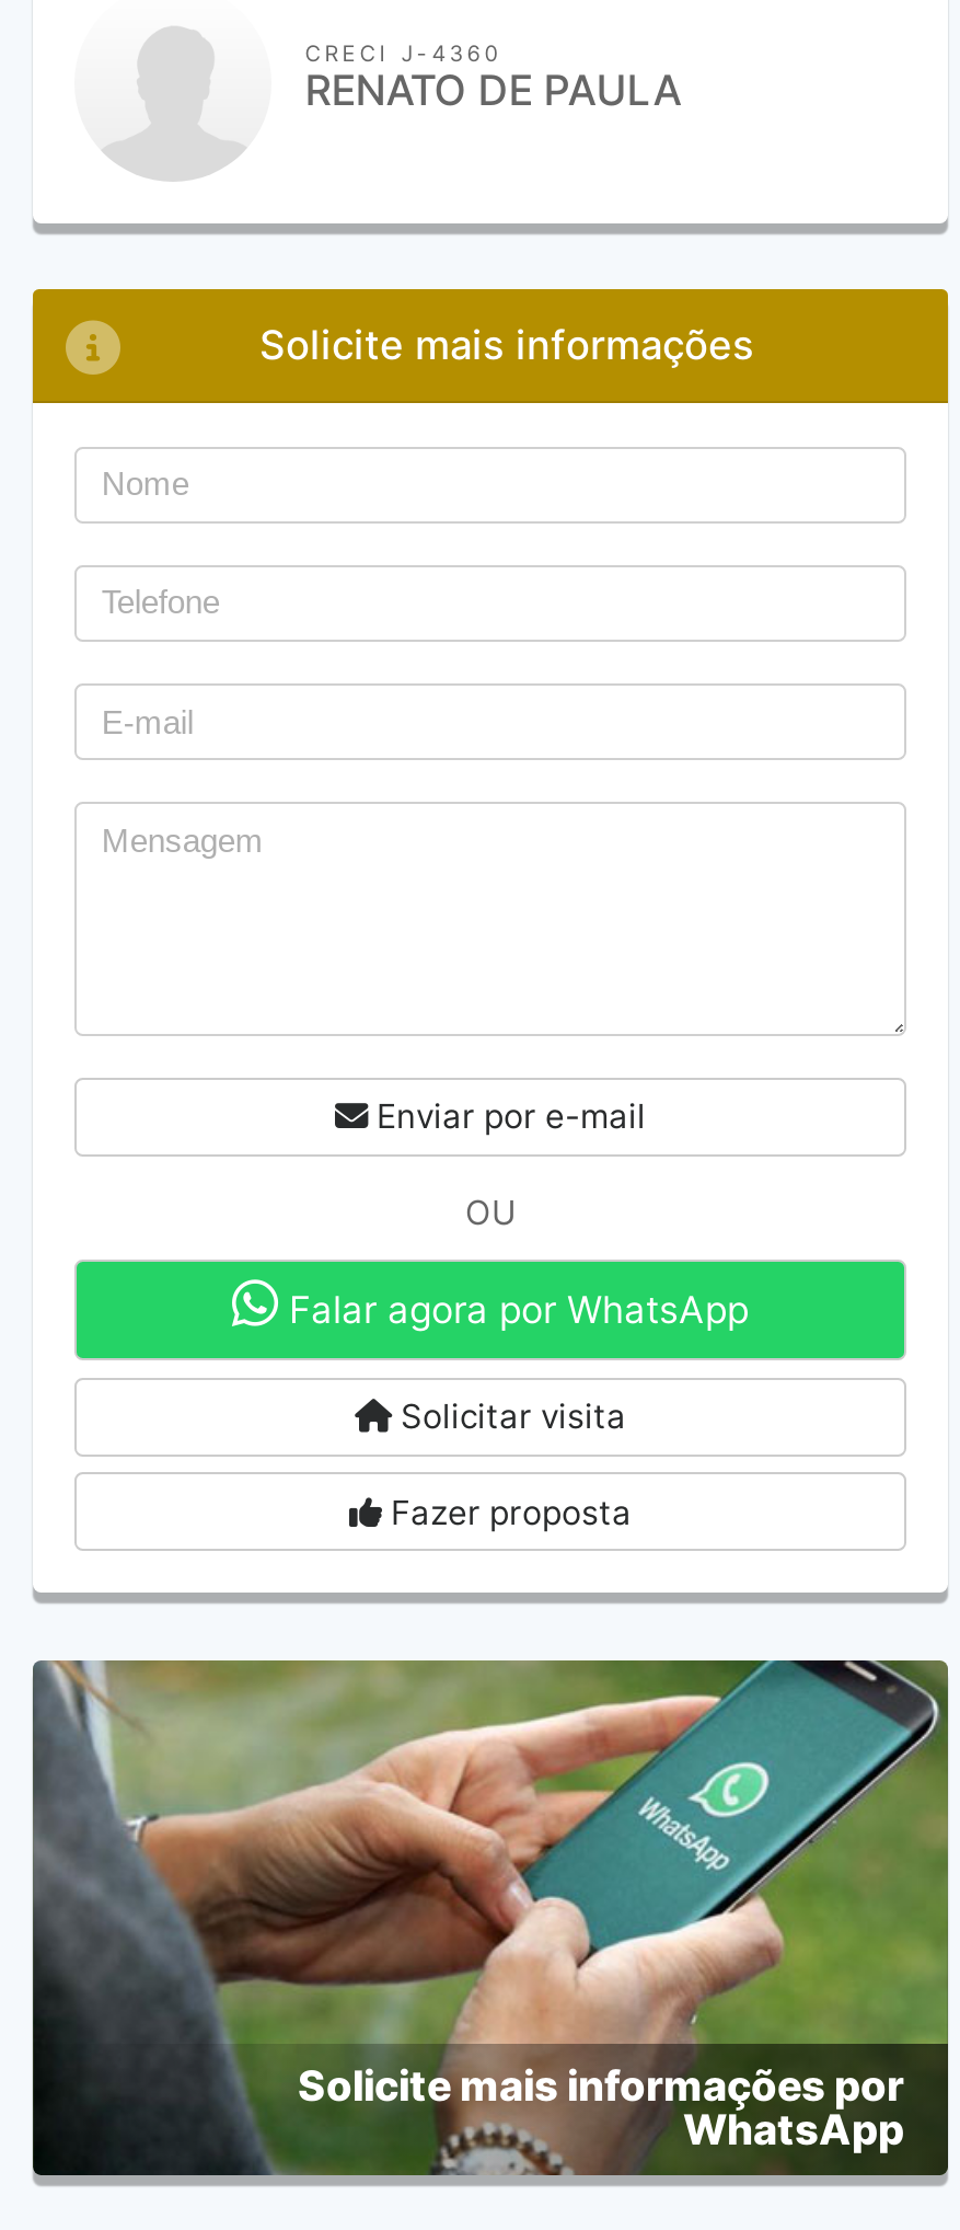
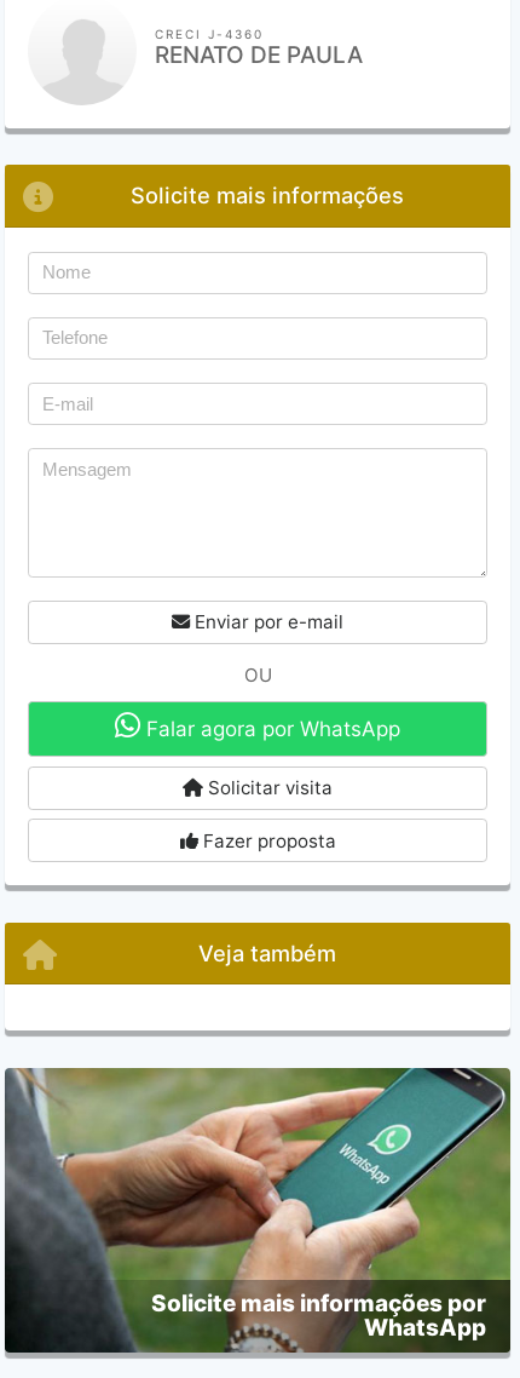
none -> [198,940,336,966] Veja também

